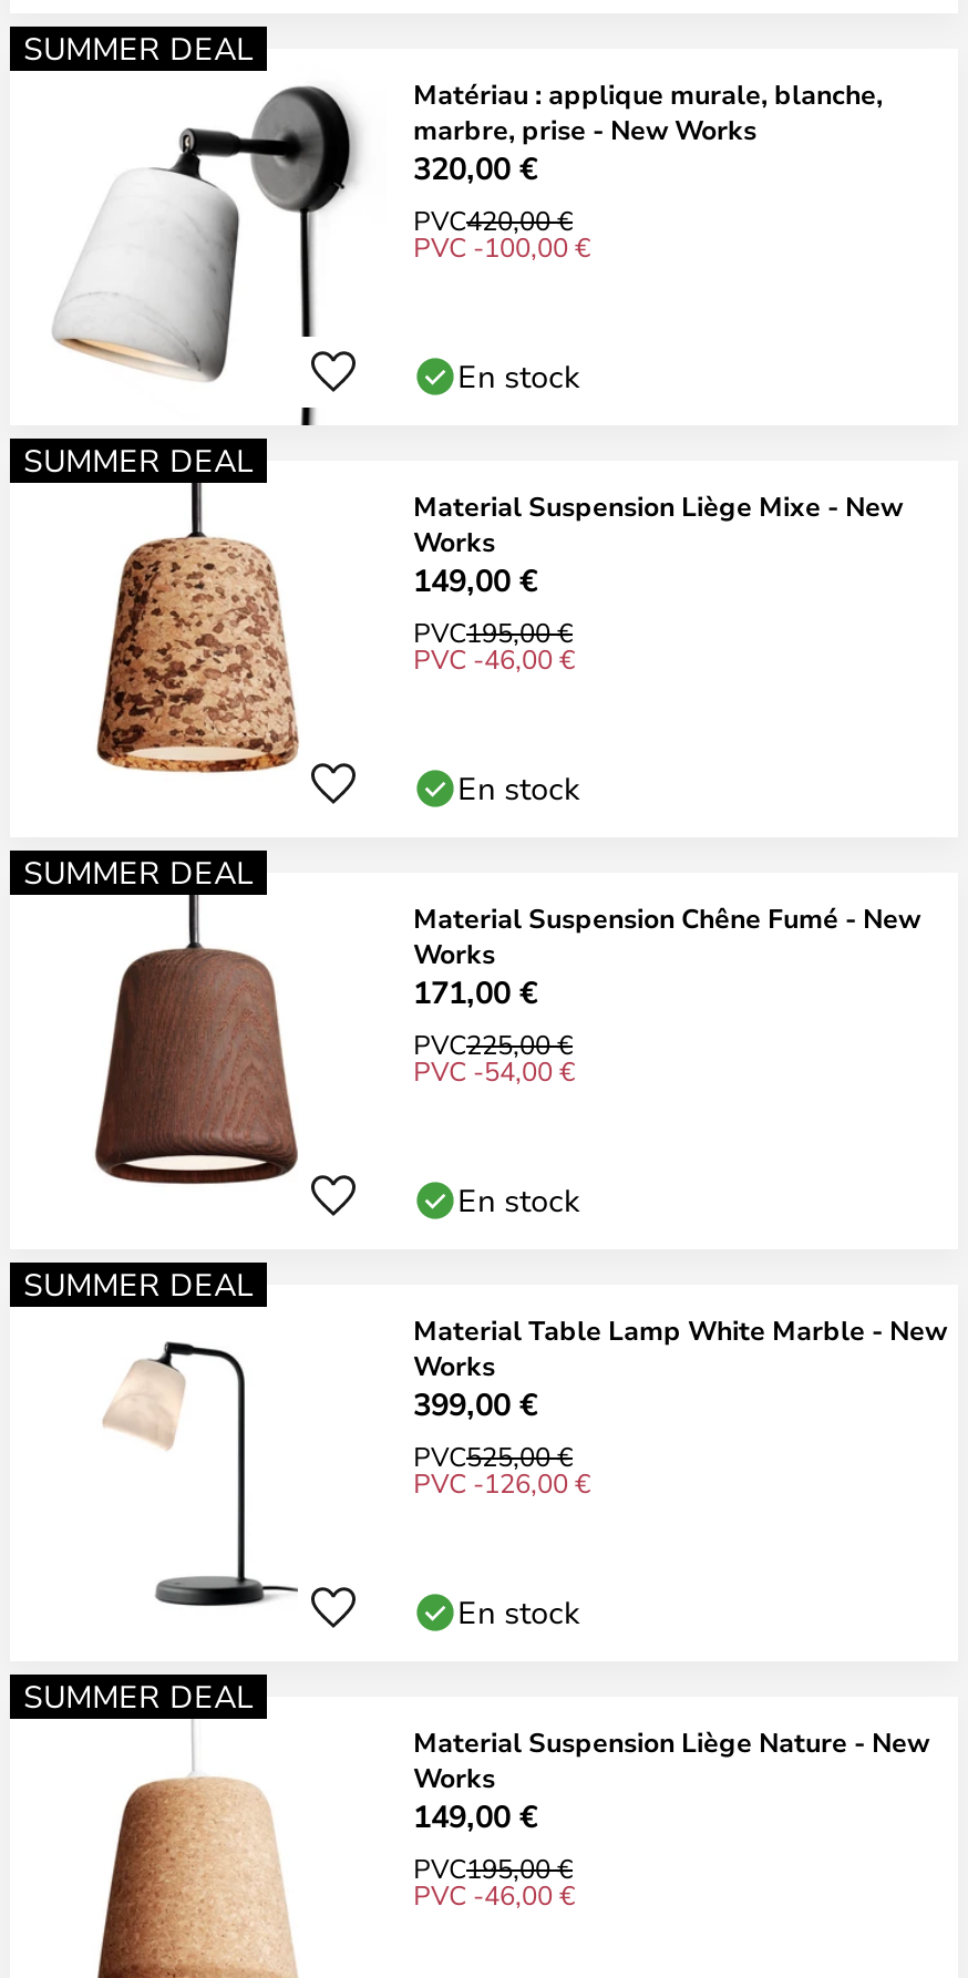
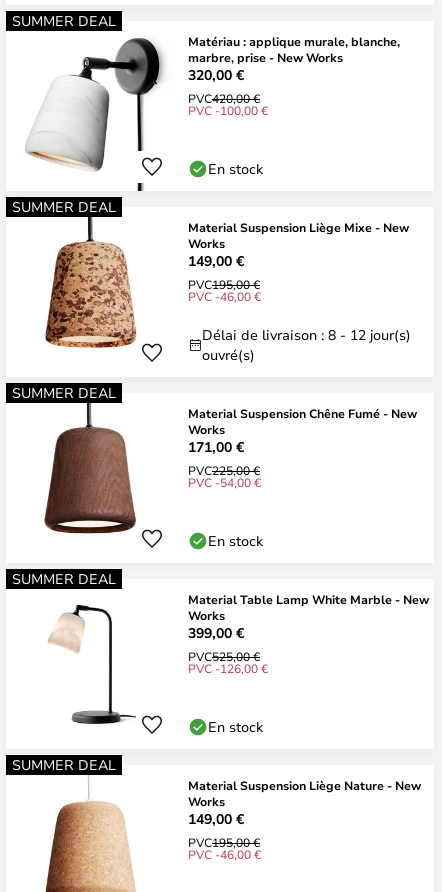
[457,766,579,808] En stock -> [202,325,411,364] Délai de livraison : 8 - 12 jour(s) | ouvré(s)

